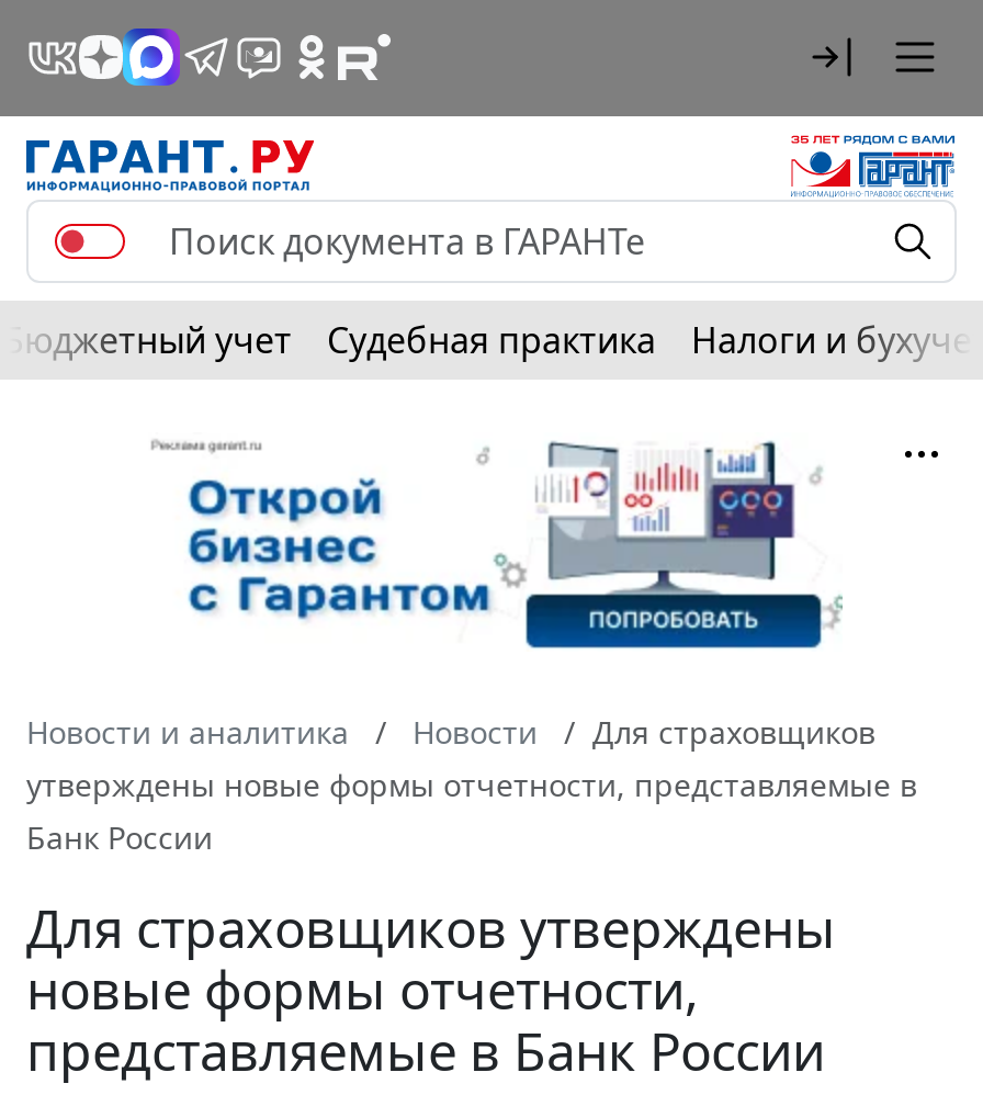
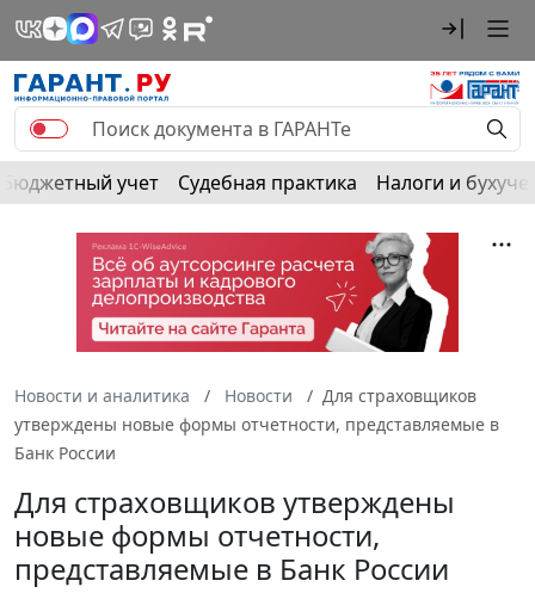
[140,432,843,652] [image] -> [75,231,460,353] [image]

